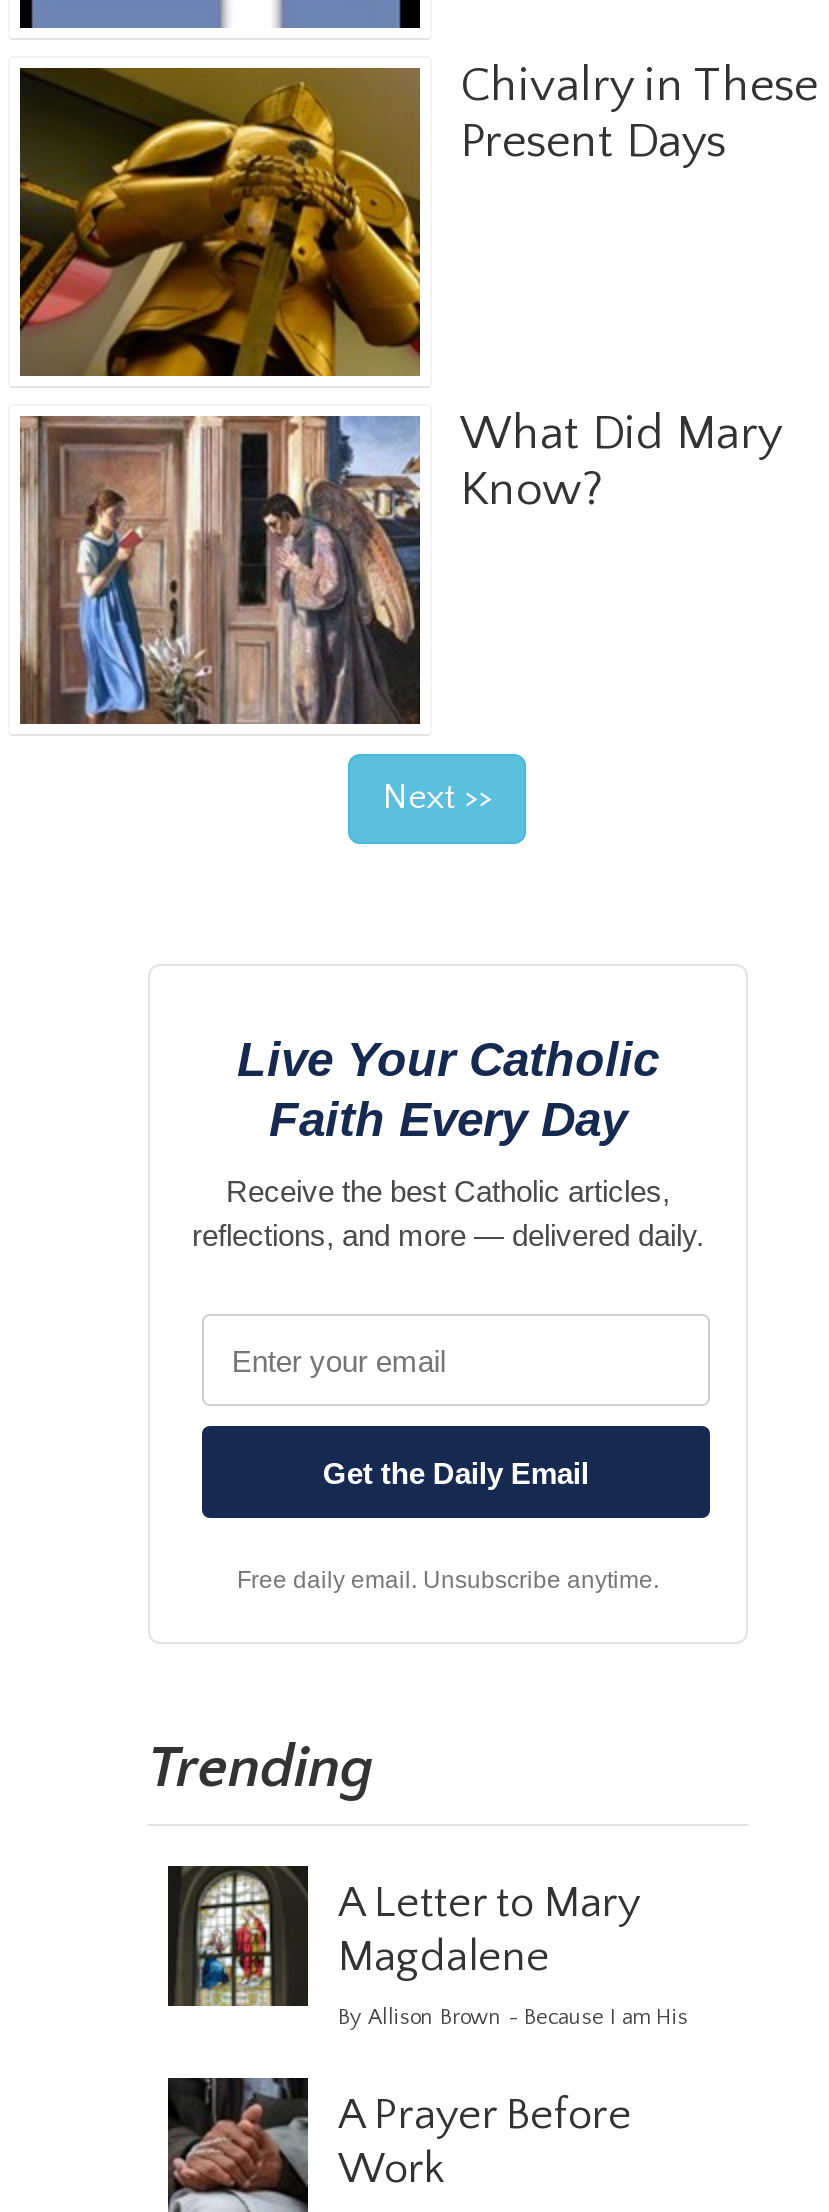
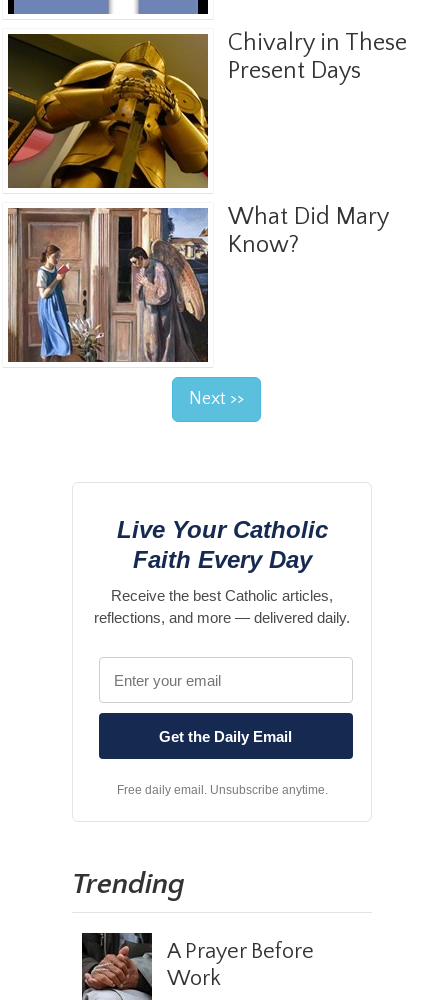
[168,1864,688,2030] [image] | A Letter to Mary | Magdalene | By Allison Brown - Because I am His -> none

